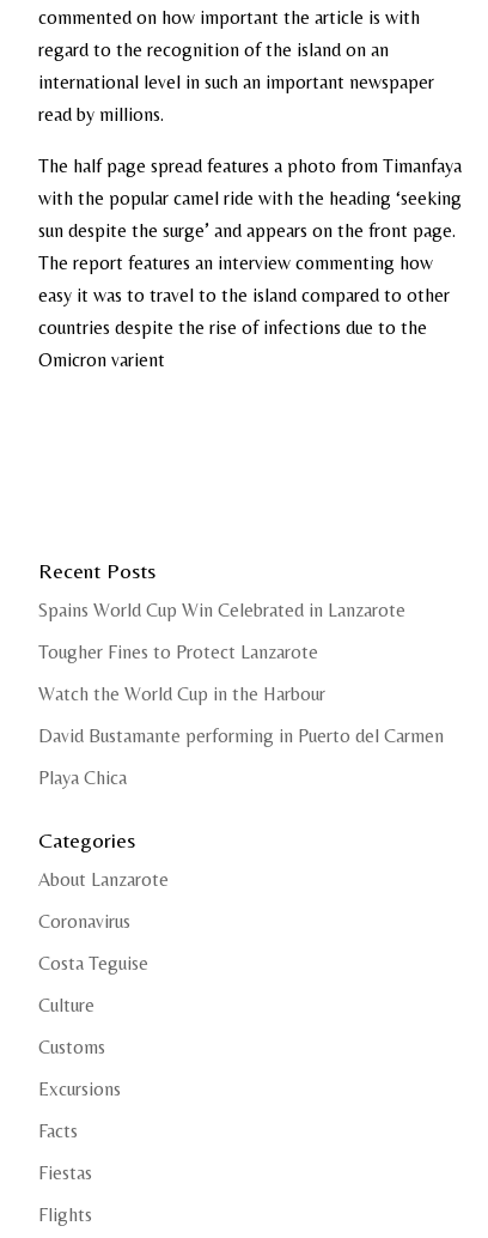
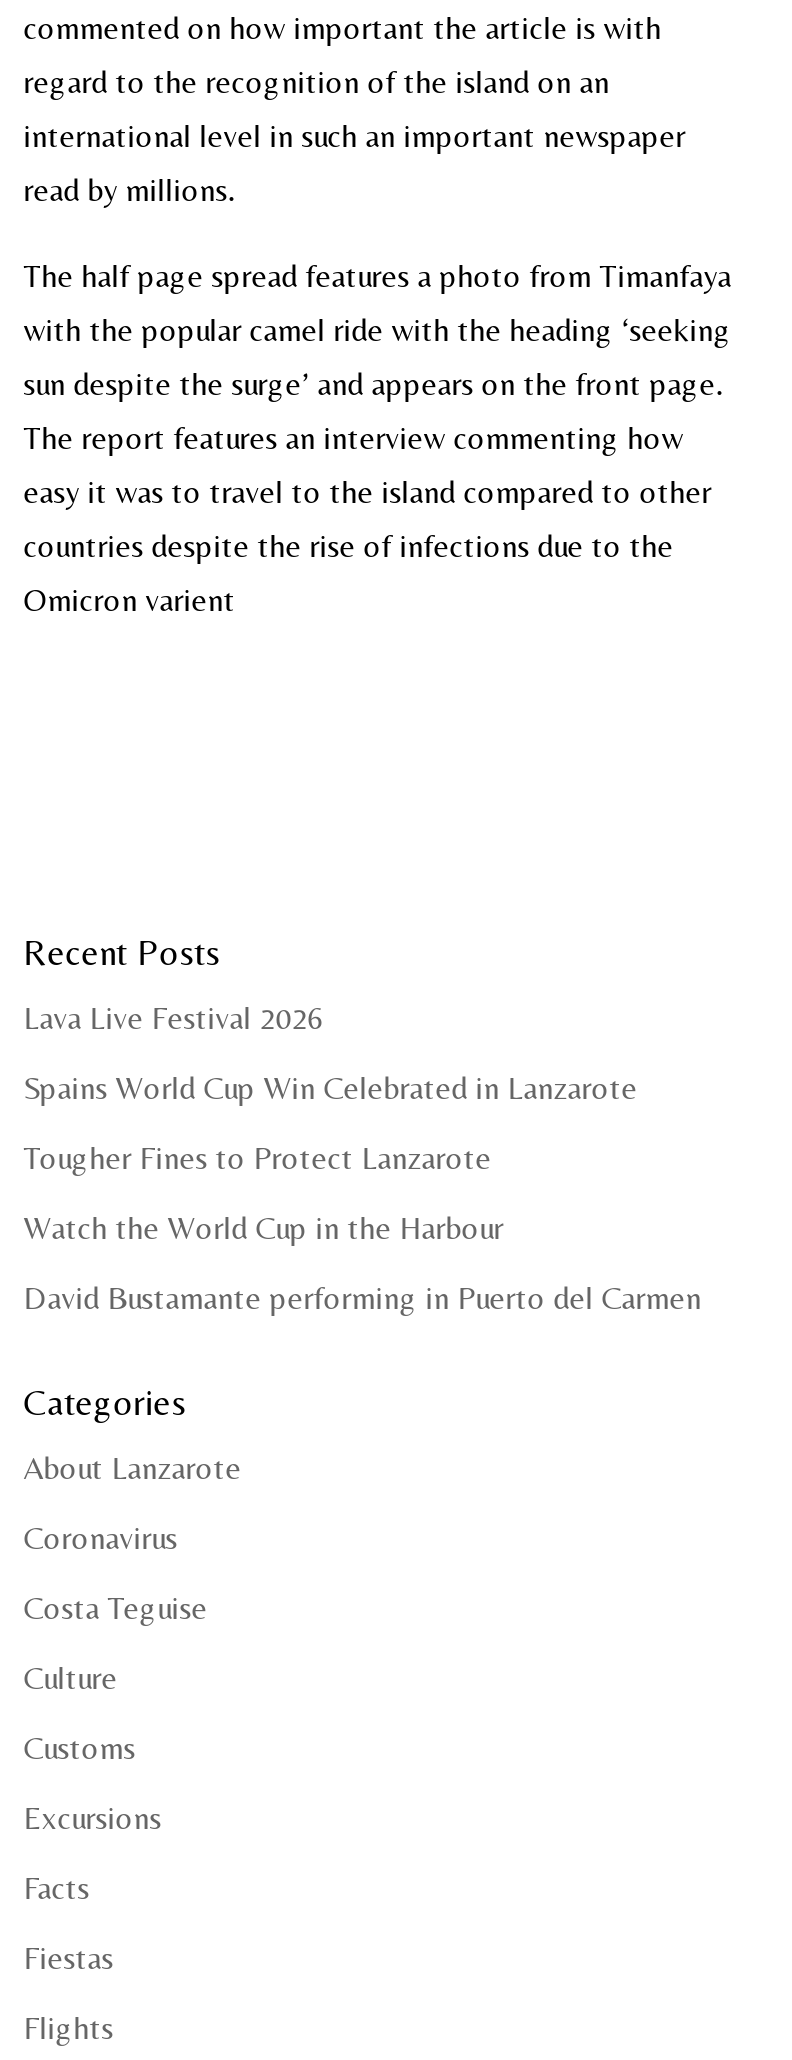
none -> [24,999,324,1037] Lava Live Festival 2026
moved [38,599,444,747] -> [24,1069,702,1317]: Spains World Cup Win Celebrated in Lanzarote | Tougher Fines to Protect Lanzarote | Watch the World Cup in the Harbour | David Bustamante performing in Puerto del Carmen
[38,766,127,789] Playa Chica -> none

